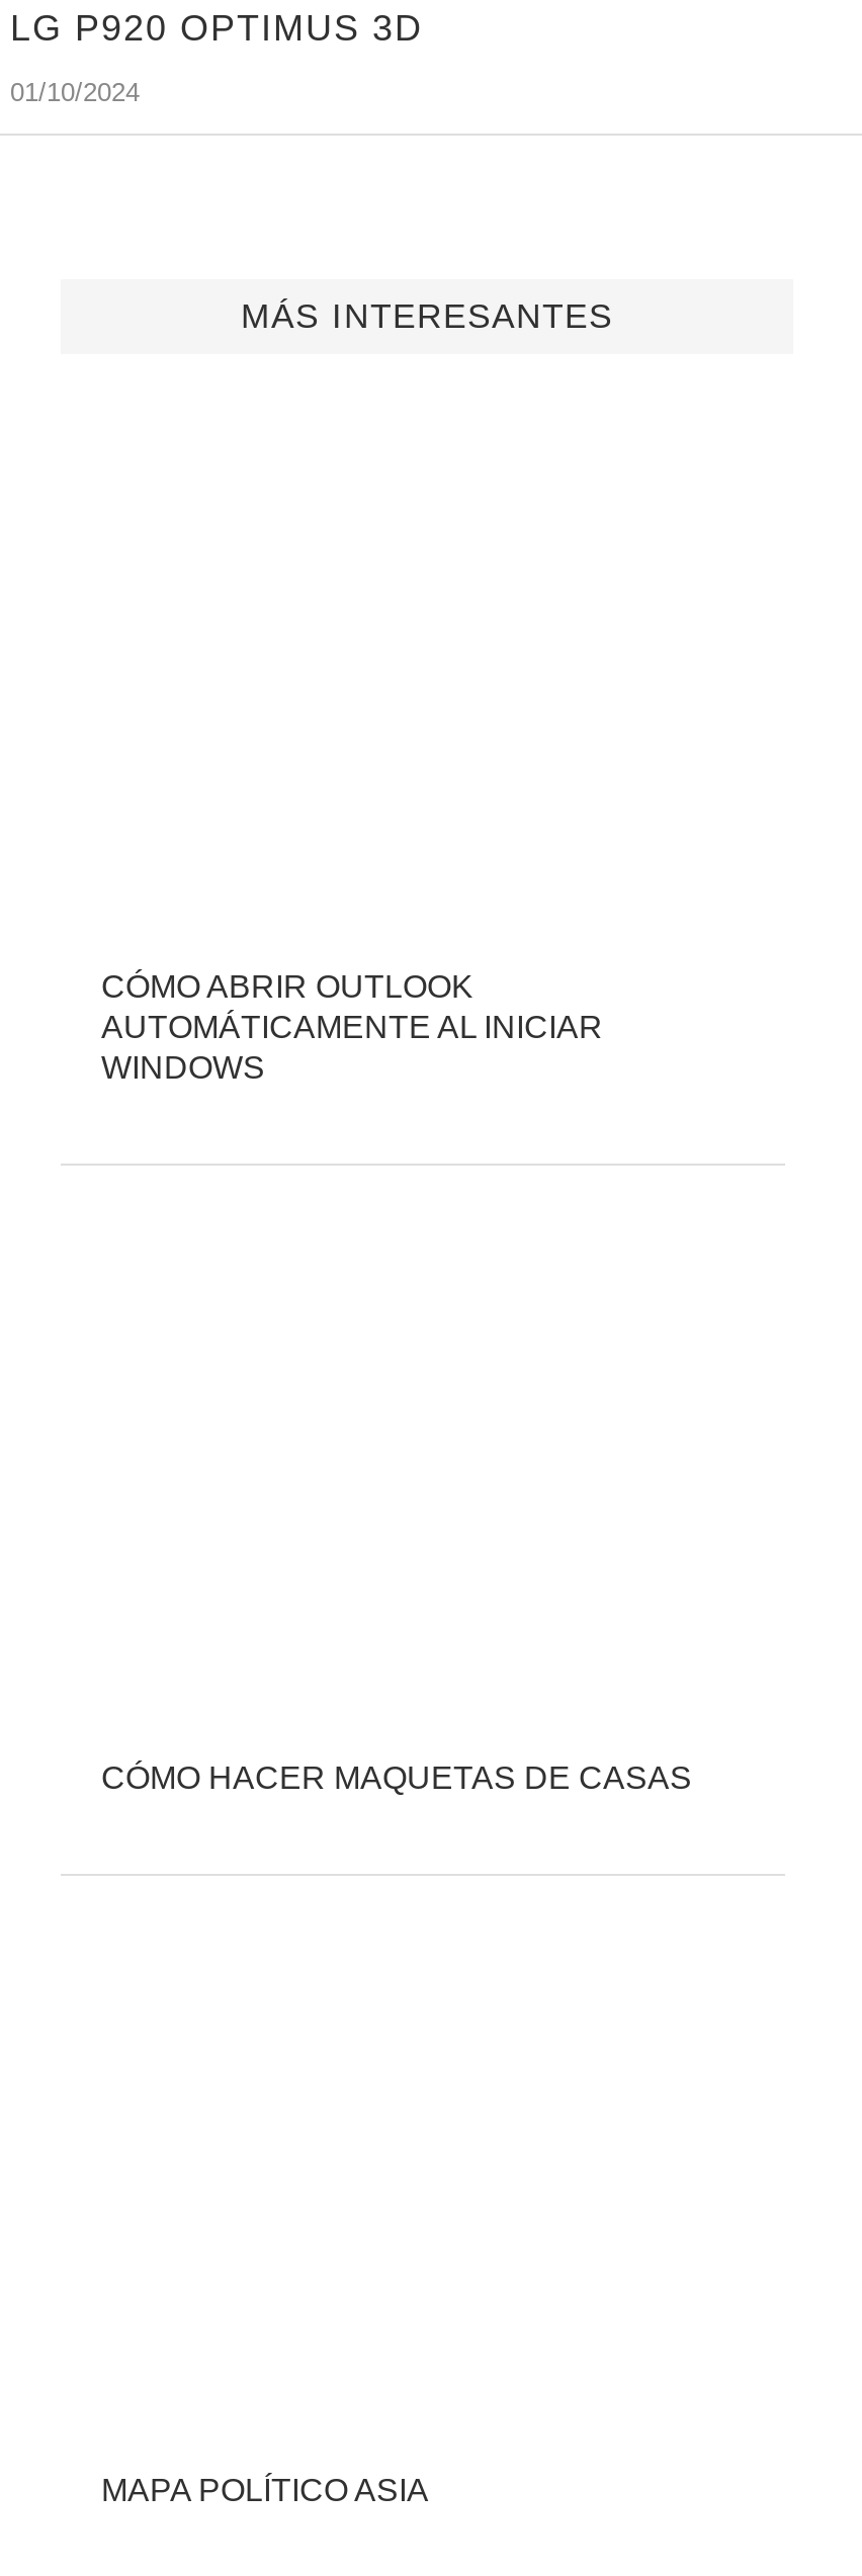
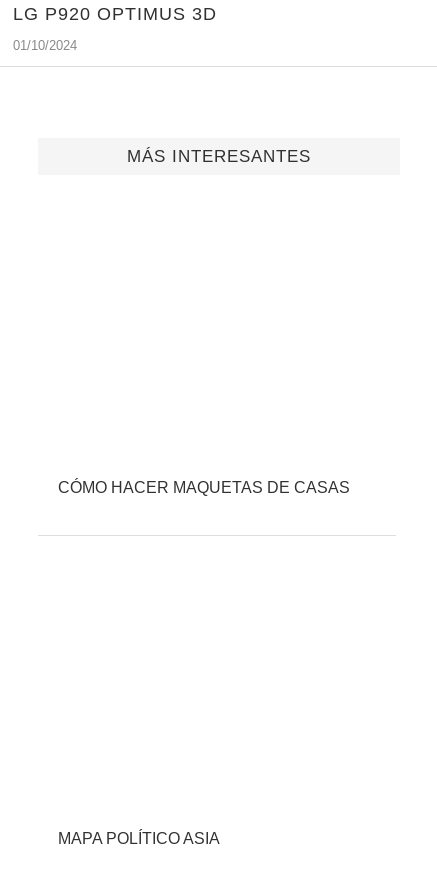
[101,970,603,1085] CÓMO ABRIR OUTLOOK | AUTOMÁTICAMENTE AL INICIAR | WINDOWS -> none

